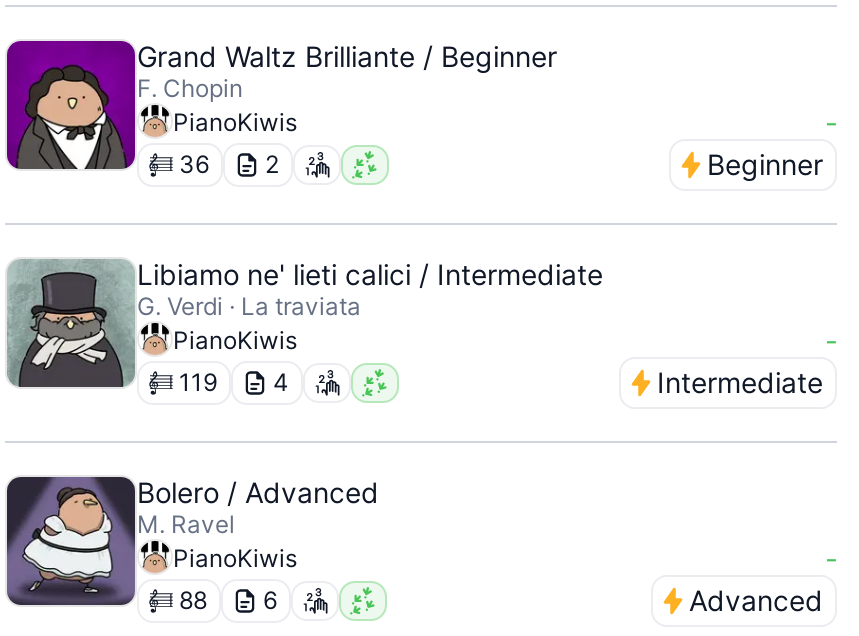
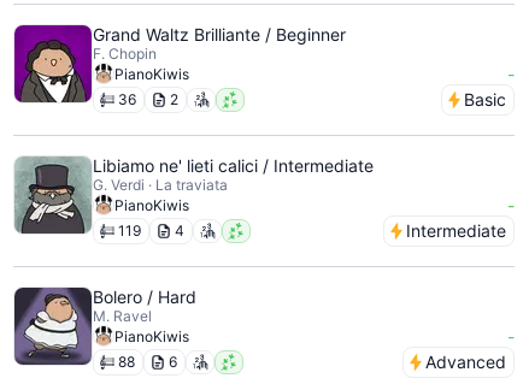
[707,147,823,181] Beginner -> [464,89,506,110] Basic
[137,475,379,509] Bolero / Advanced -> [93,286,196,307] Bolero / Hard

